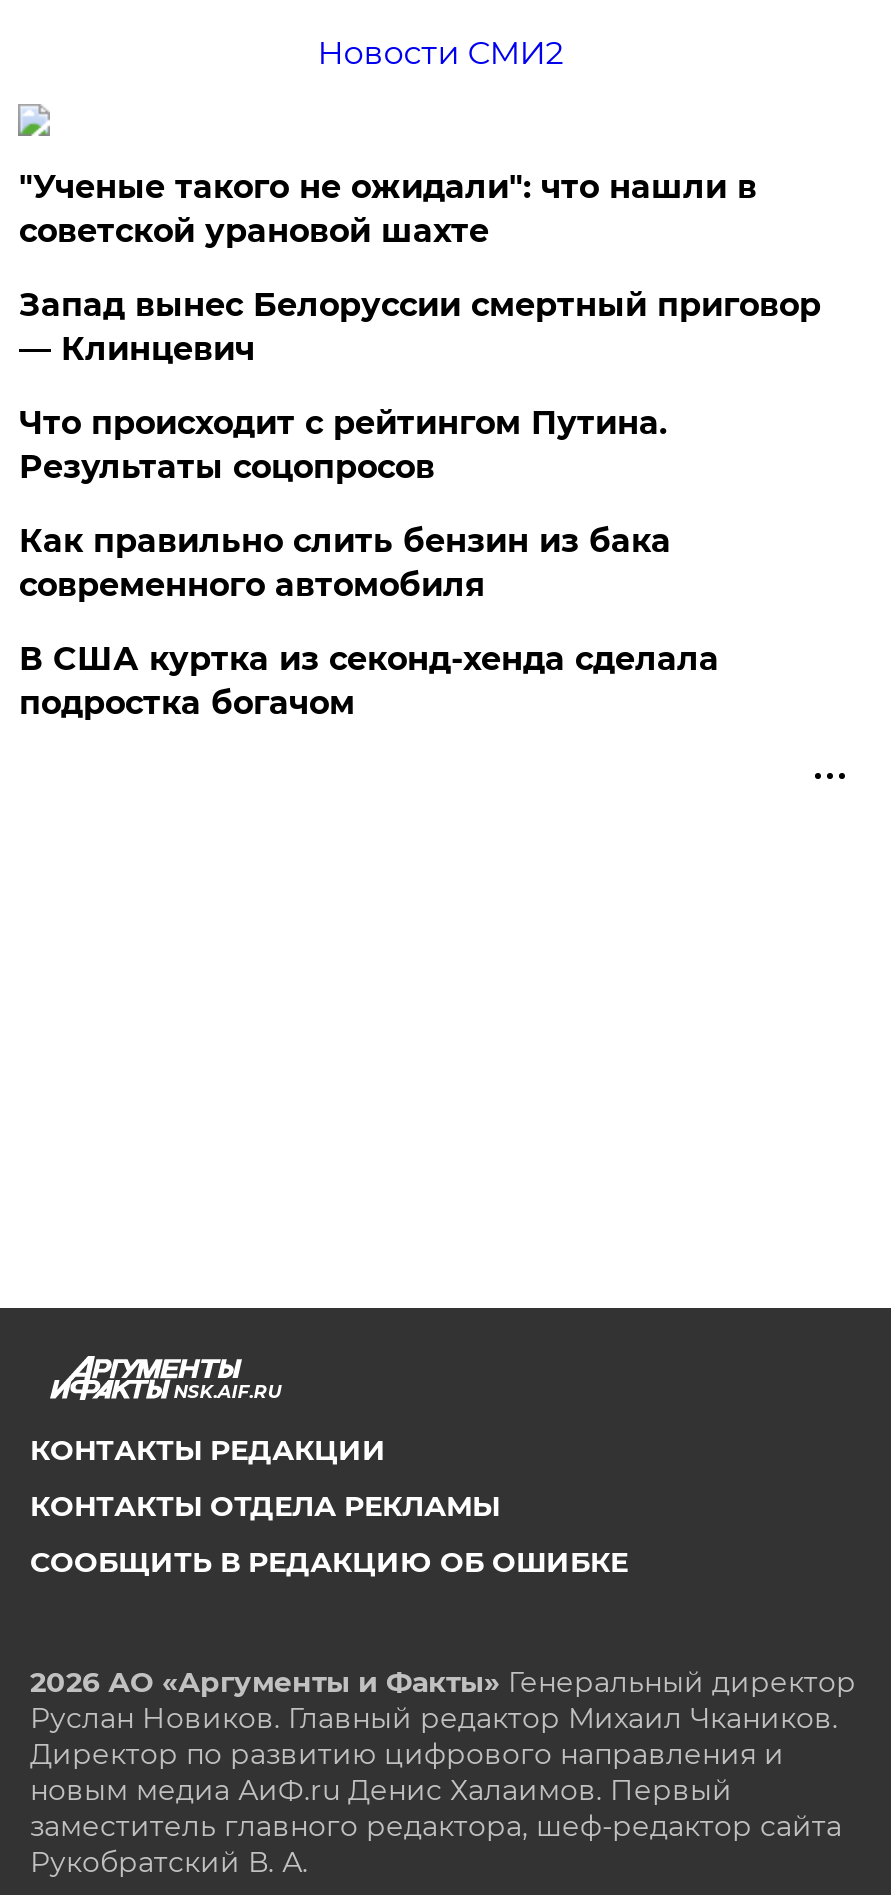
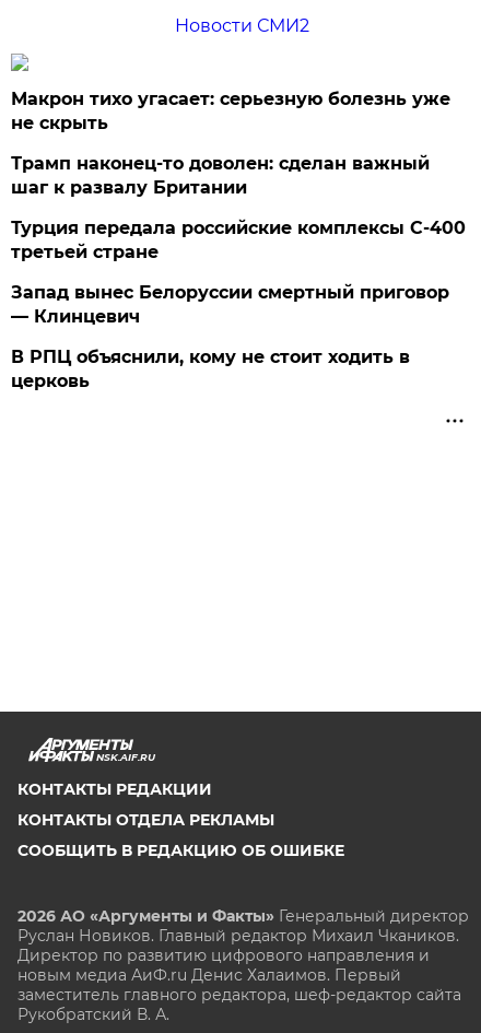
[19,168,757,250] "Ученые такого не ожидали": что нашли в | советской урановой шахте -> [11,88,466,262] Макрон тихо угасает: серьезную болезнь уже | не скрыть | Трамп наконец-то доволен: сделан важный | шаг к развалу Британии | Турция передала российские комплексы С-400 | третьей стране
moved [19,286,821,368] -> [11,282,450,327]: Запад вынес Белоруссии смертный приговор | — Клинцевич
[19,404,719,722] Что происходит с рейтингом Путина. | Результаты соцопросов | Как правильно слить бензин из бака | современного автомобиля | В США куртка из секонд-хенда сделала | подростка богачом -> [11,346,410,391] В РПЦ объяснили, кому не стоит ходить в | церковь

